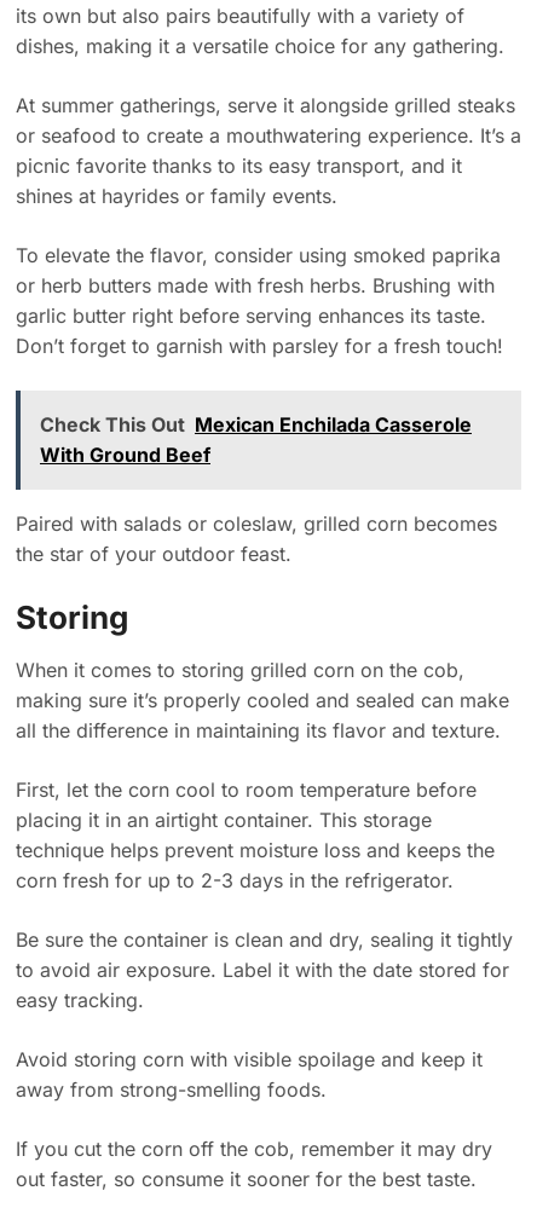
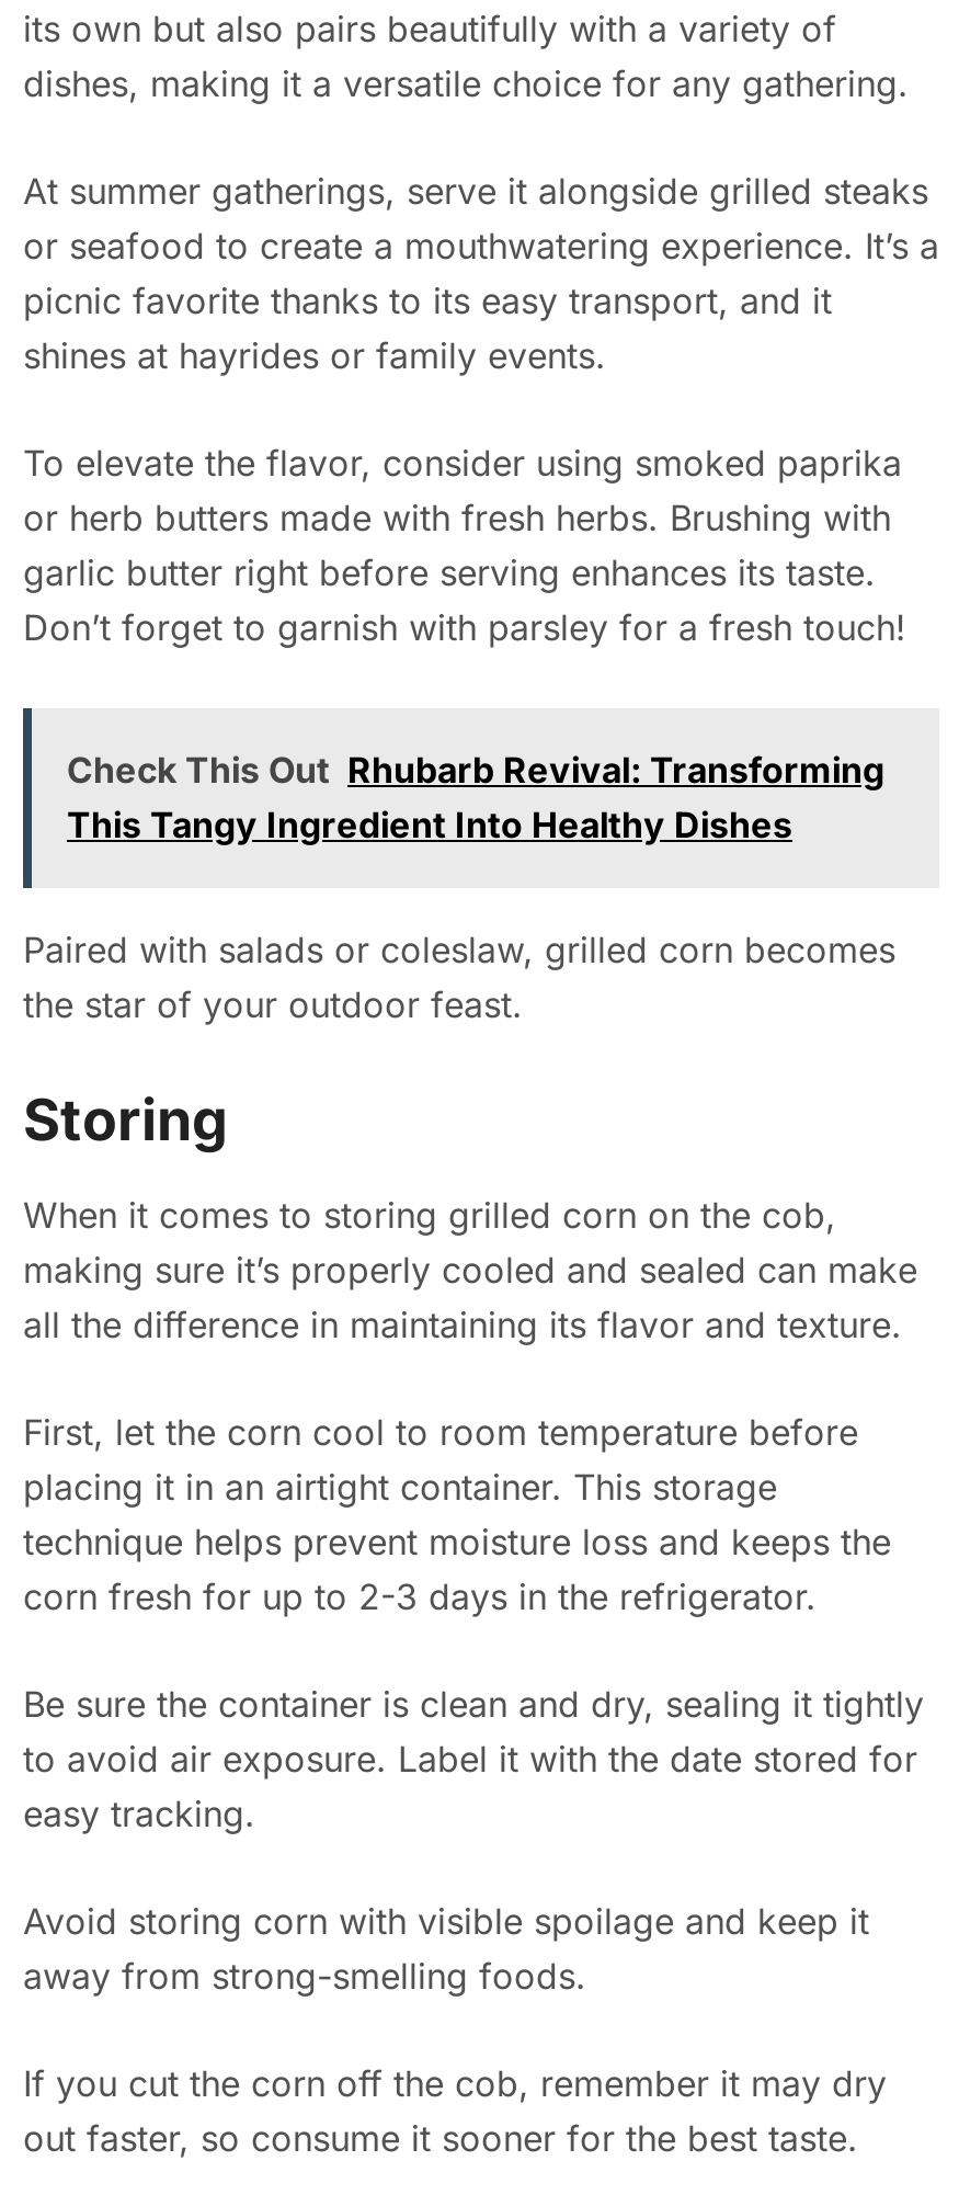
[40,412,472,467] Check This Out Mexican Enchilada Casserole | With Ground Beef -> [67,748,884,846] Check This Out Rhubarb Revival: Transforming | This Tangy Ingredient Into Healthy Dishes

